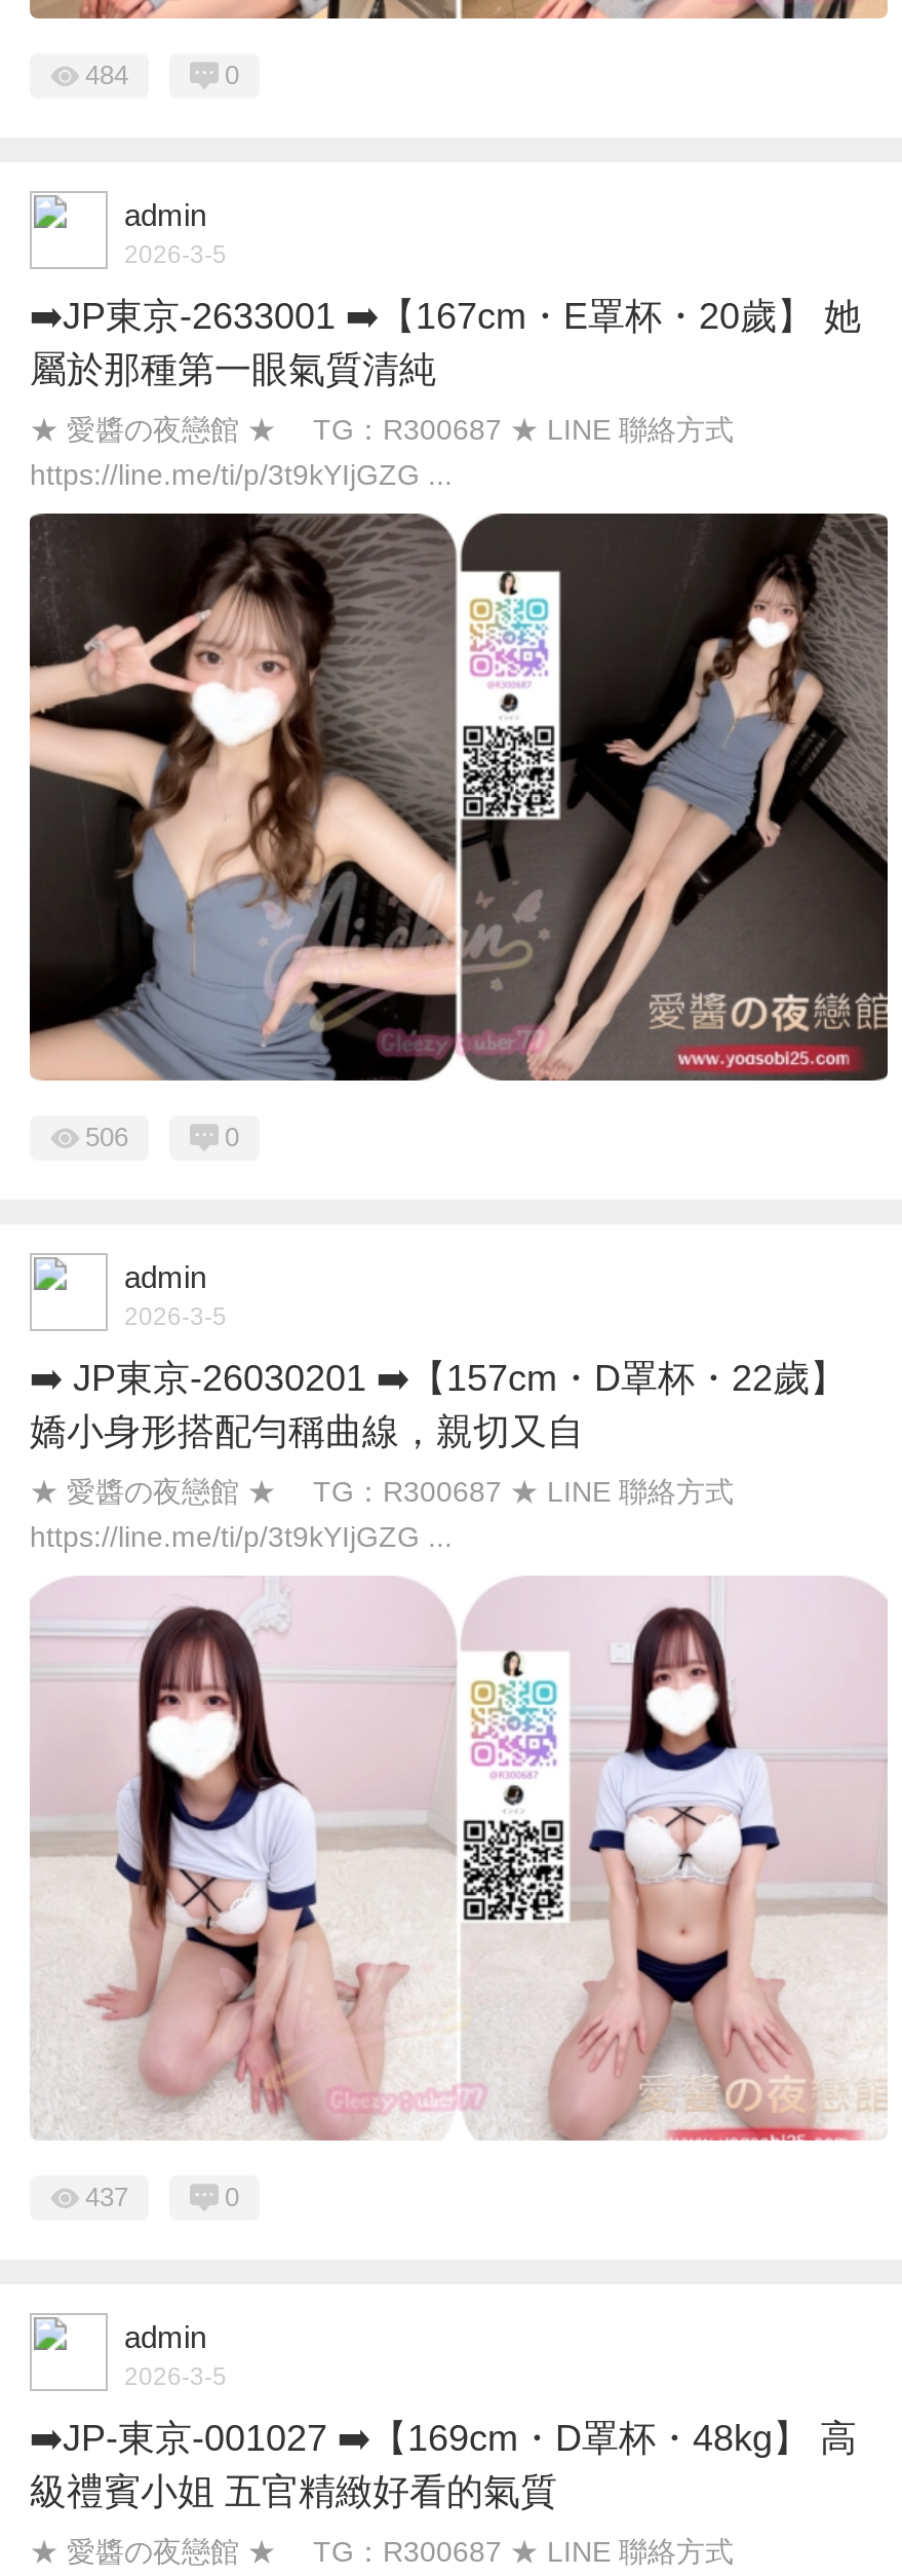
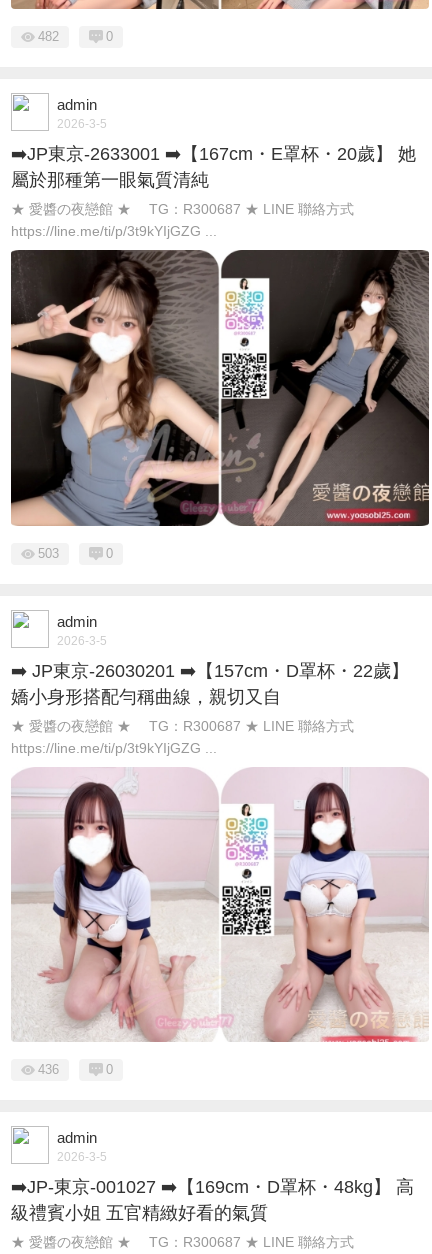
[85,59,128,90] 484 -> [38,29,59,44] 482
[85,1121,128,1151] 506 -> [38,545,59,560] 503
[85,2182,128,2213] 437 -> [38,1062,59,1077] 436

